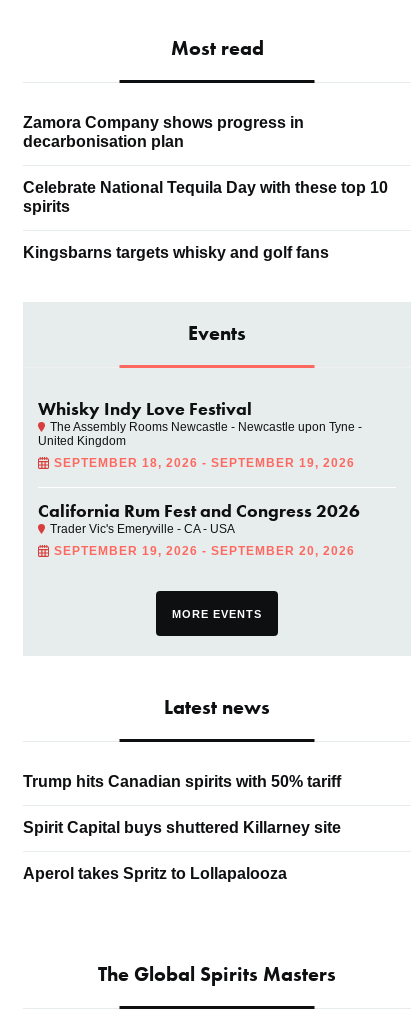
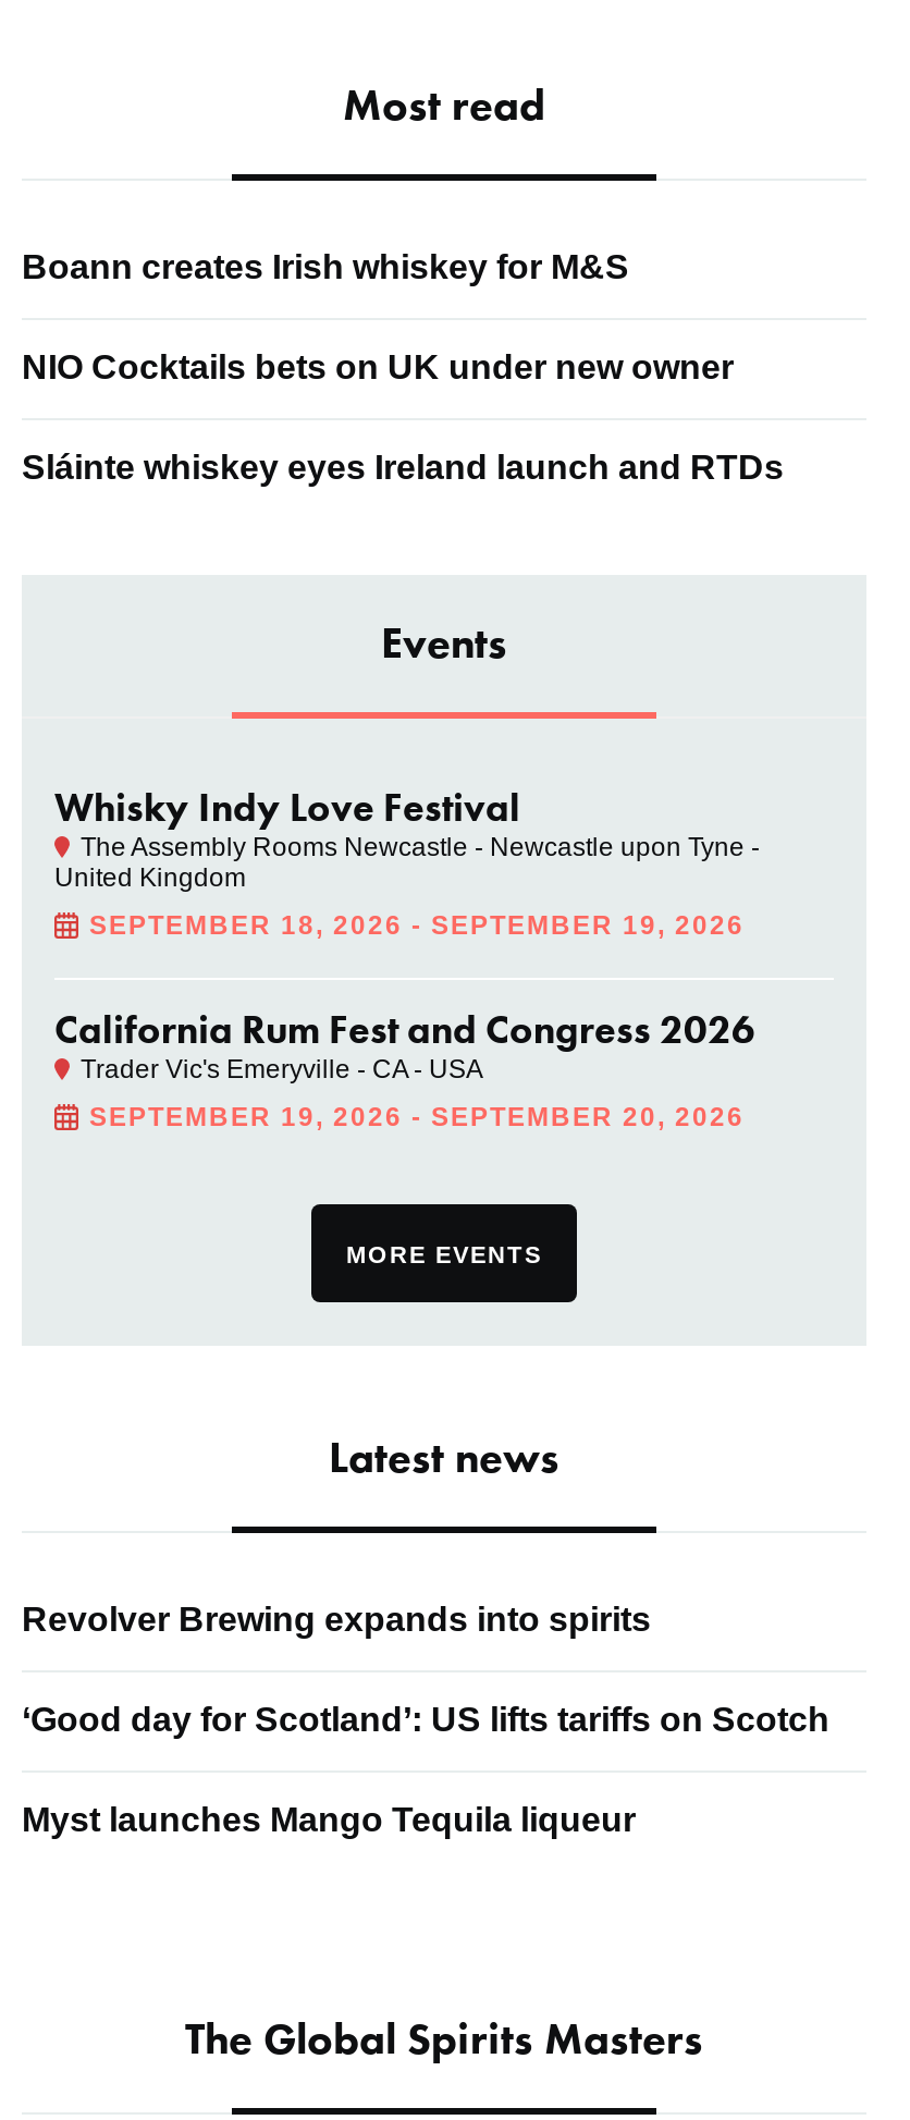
[23,114,304,150] Zamora Company shows progress in | decarbonisation plan -> [22,247,629,284] Boann creates Irish whiskey for M&S
[23,179,388,215] Celebrate National Tequila Day with these top 10 | spirits -> [22,348,734,385] NIO Cocktails bets on UK under new owner
[23,244,329,261] Kingsbarns targets whisky and golf fans -> [22,448,784,485] Sláinte whiskey eyes Ireland launch and RTDs
[23,773,341,790] Trump hits Canadian spirits with 50% tariff -> [22,1600,651,1637] Revolver Brewing expands into spirits
[23,819,341,836] Spirit Capital buys shuttered Killarney site -> [22,1700,829,1737] ‘Good day for Scotland’: US lifts tariffs on Scotch
[23,865,287,882] Aperol takes Spritz to Lollapalooza -> [22,1800,636,1837] Myst launches Mango Tequila liqueur

